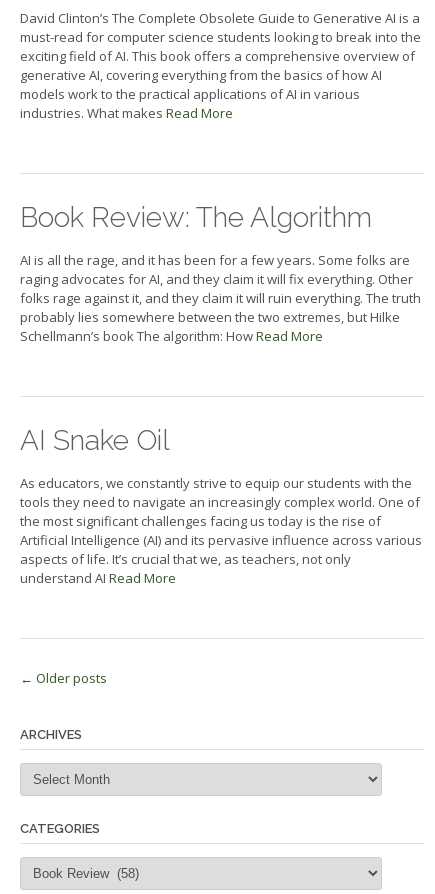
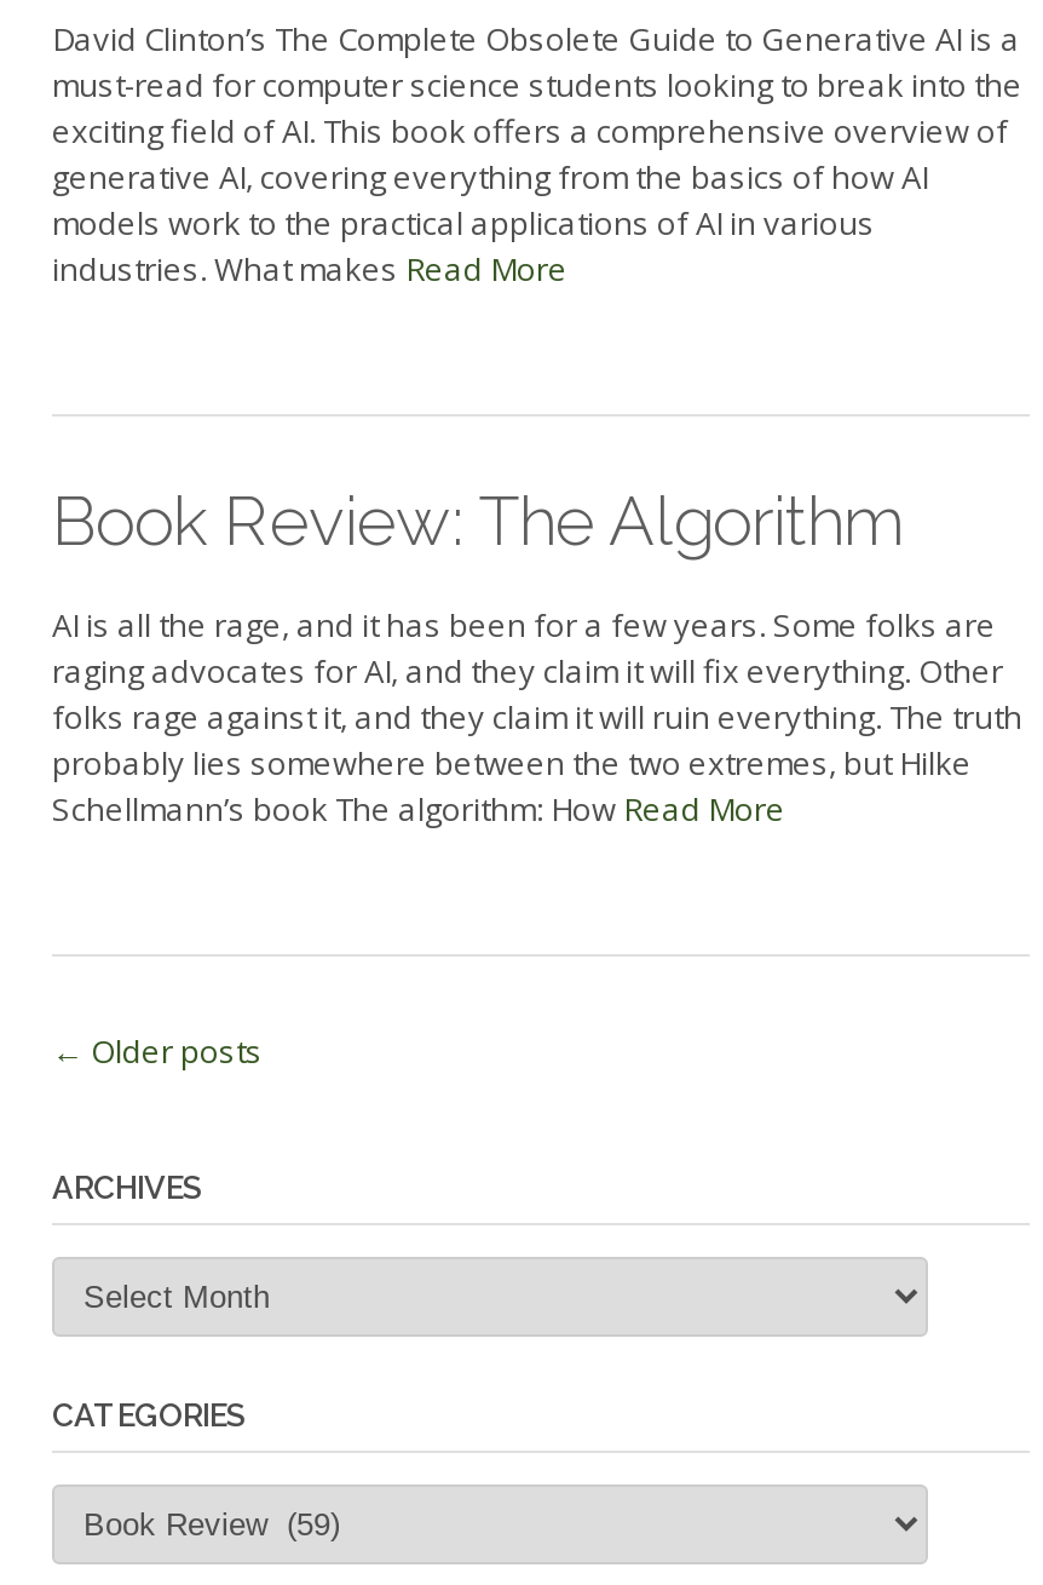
[20,424,422,587] AI Snake Oil | As educators, we constantly strive to equip our students with the | tools they need to navigate an increasingly complex world. One of | the most significant challenges facing us today is the rise of | Artificial Intelligence (AI) and its pervasive influence across various | aspects of life. It’s crucial that we, as teachers, not only | understand AI Read More -> none

